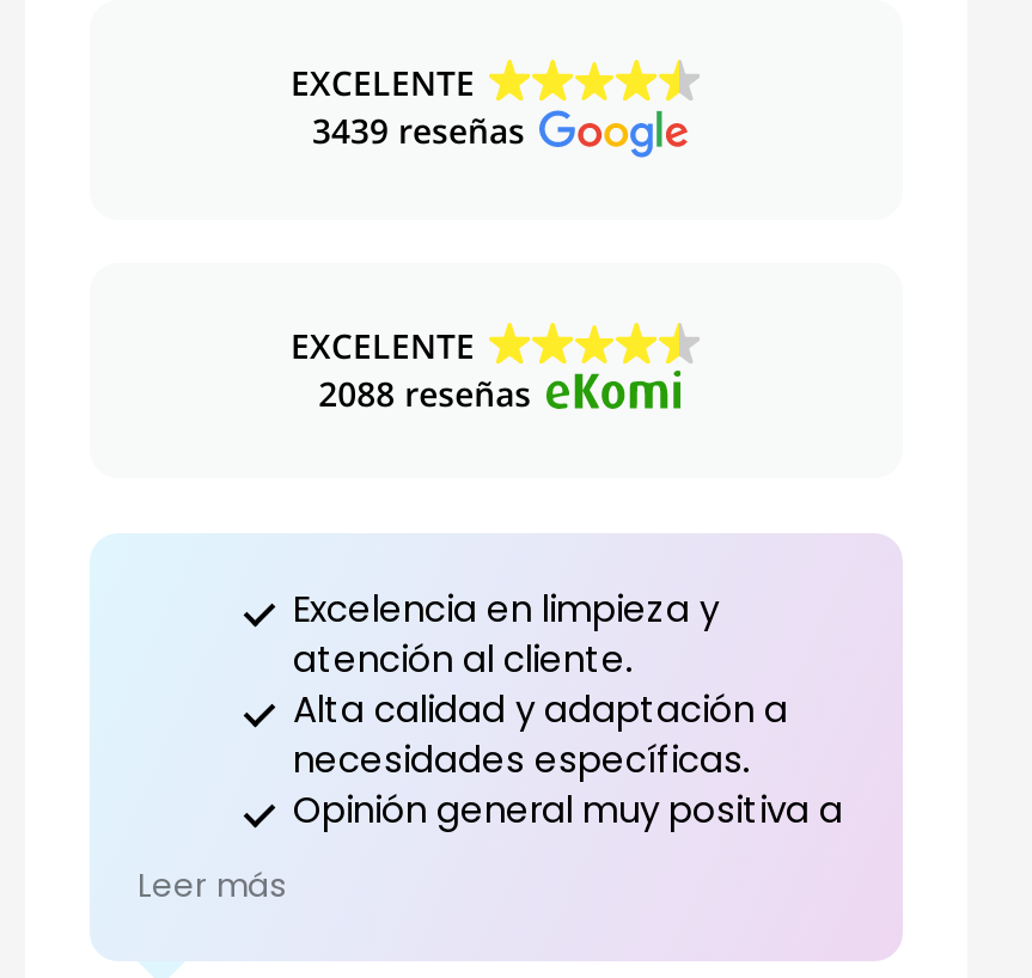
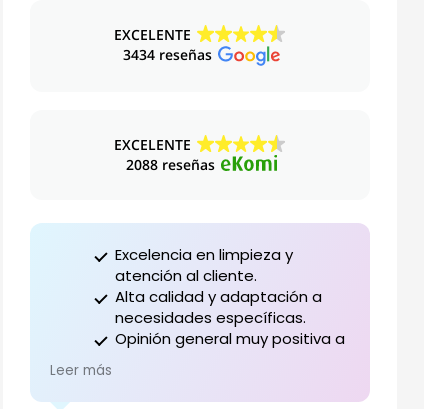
[312,109,525,154] 3439 reseñas -> [123,45,212,64] 3434 reseñas

